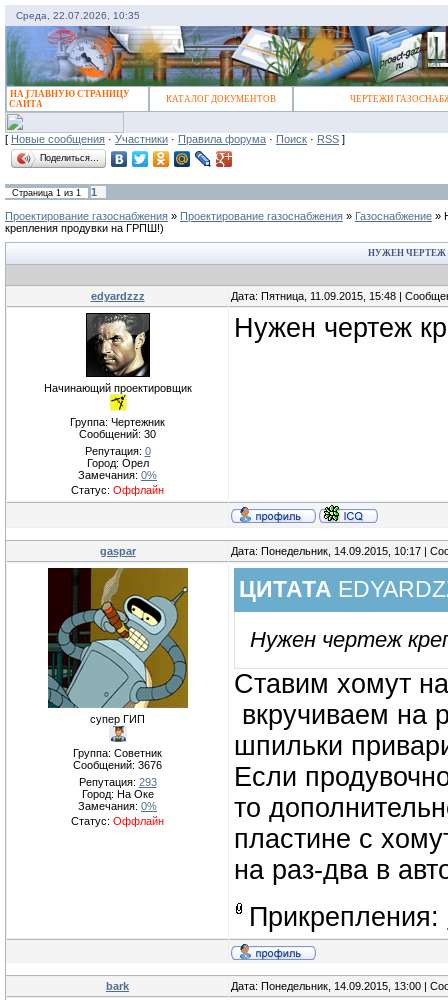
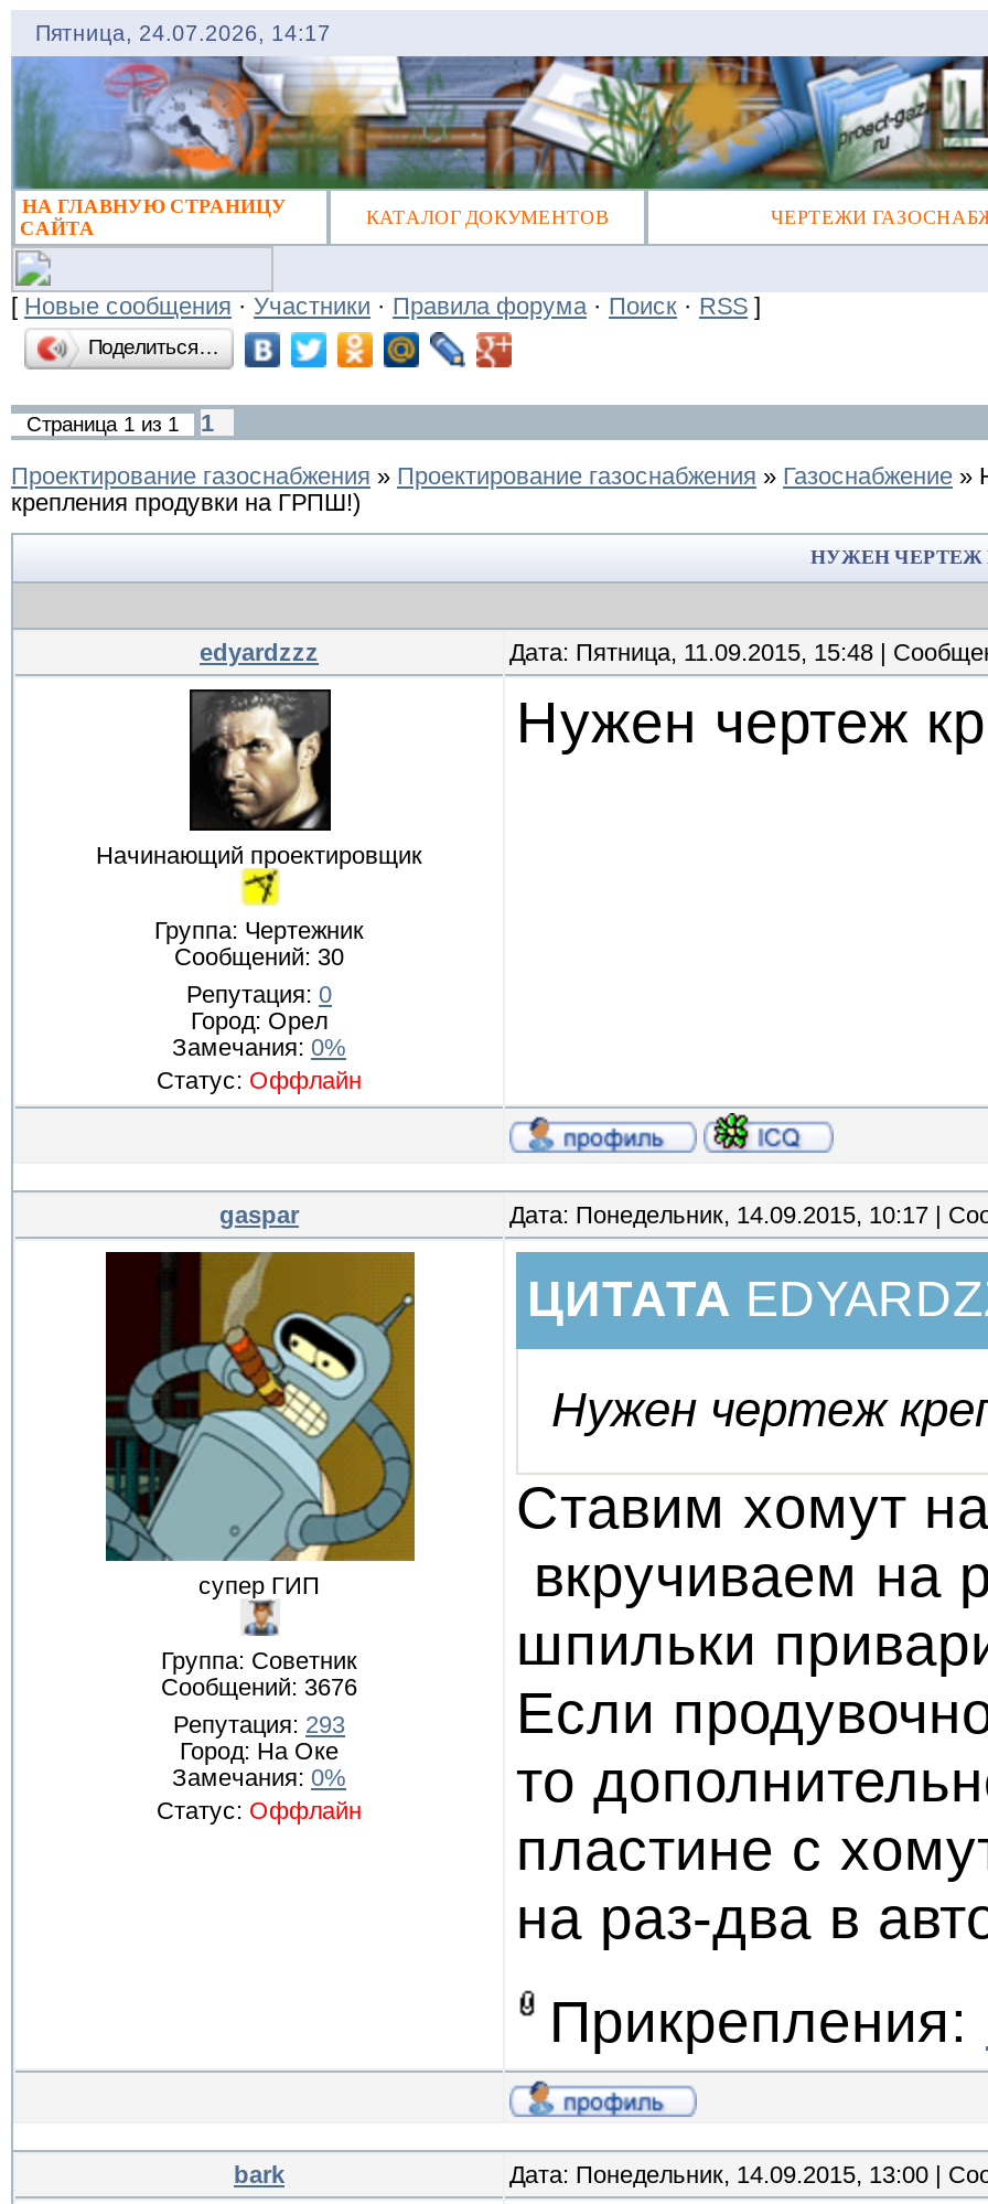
[16,10,140,21] Среда, 22.07.2026, 10:35 -> [35,21,331,45] Пятница, 24.07.2026, 14:17

